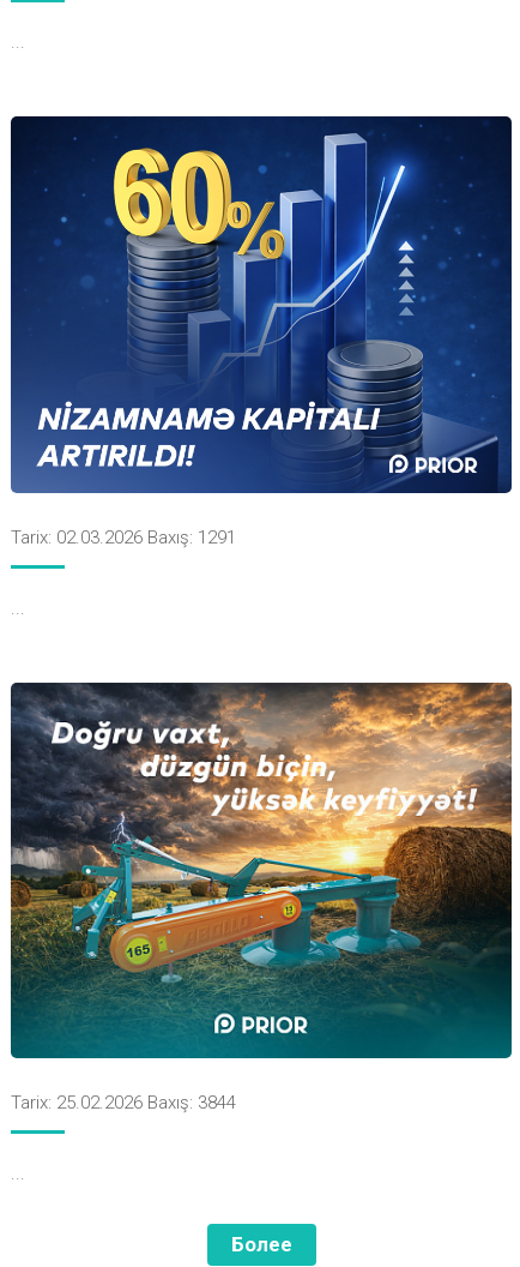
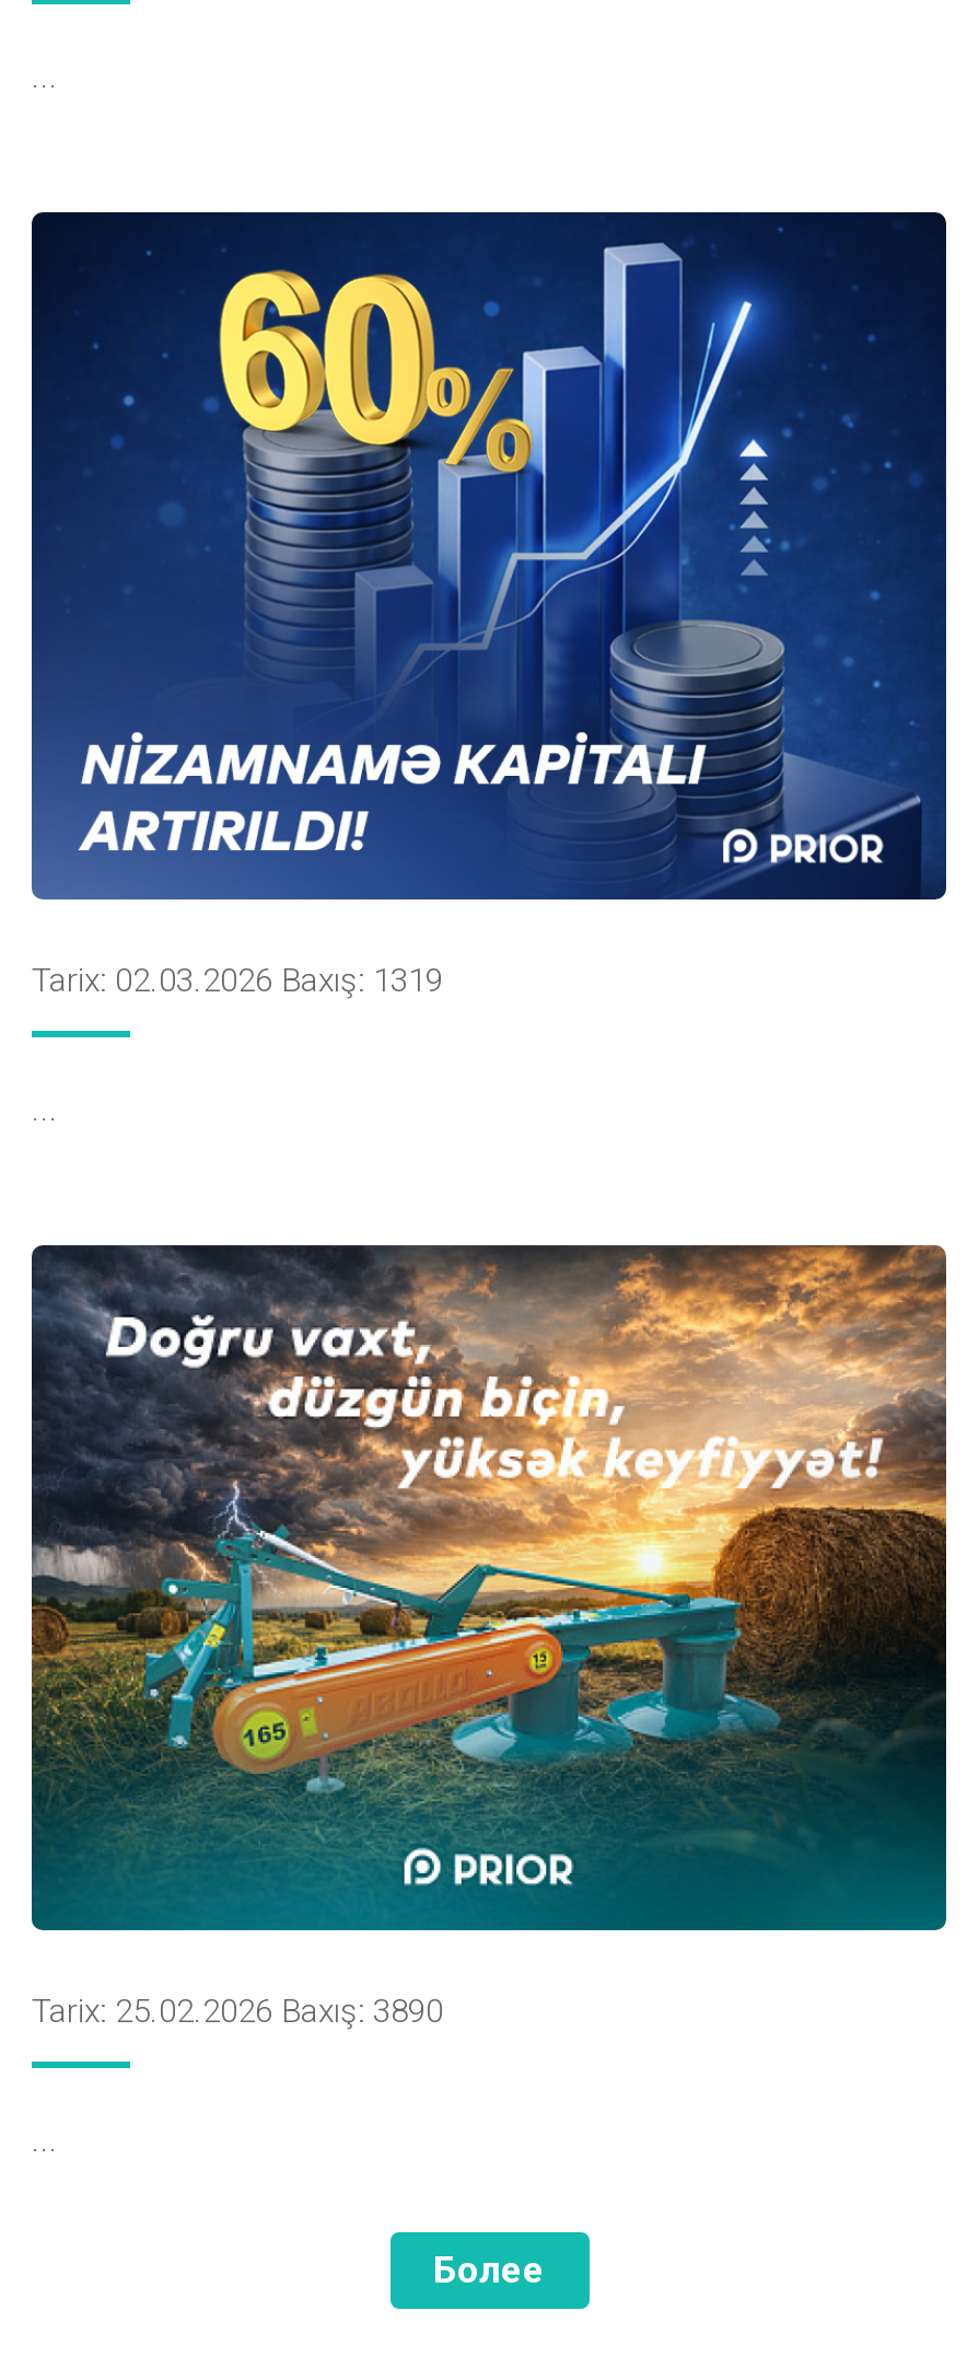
[11,526,236,548] Tarix: 02.03.2026 Baxış: 1291 -> [32,960,443,999] Tarix: 02.03.2026 Baxış: 1319
[11,1092,236,1114] Tarix: 25.02.2026 Baxış: 3844 -> [32,1992,443,2031] Tarix: 25.02.2026 Baxış: 3890

